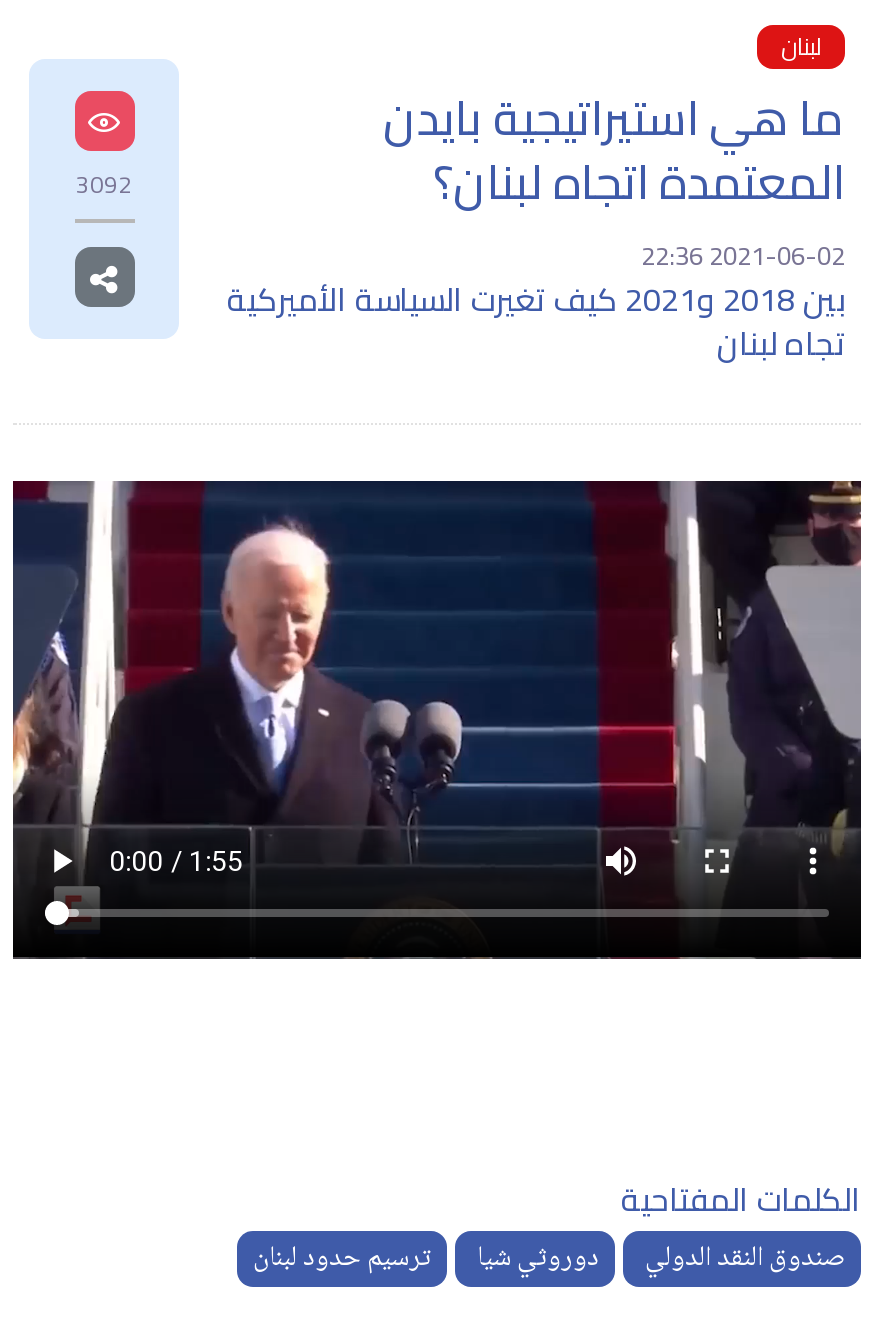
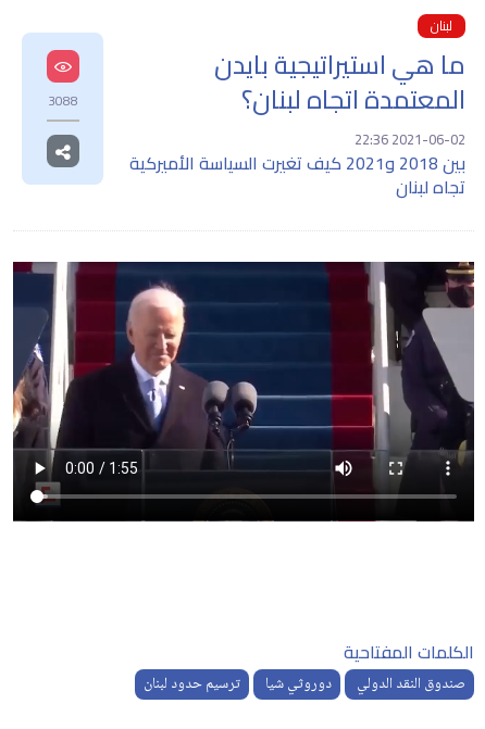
[76,162,132,208] 3092 -> [47,89,78,114] 3088

